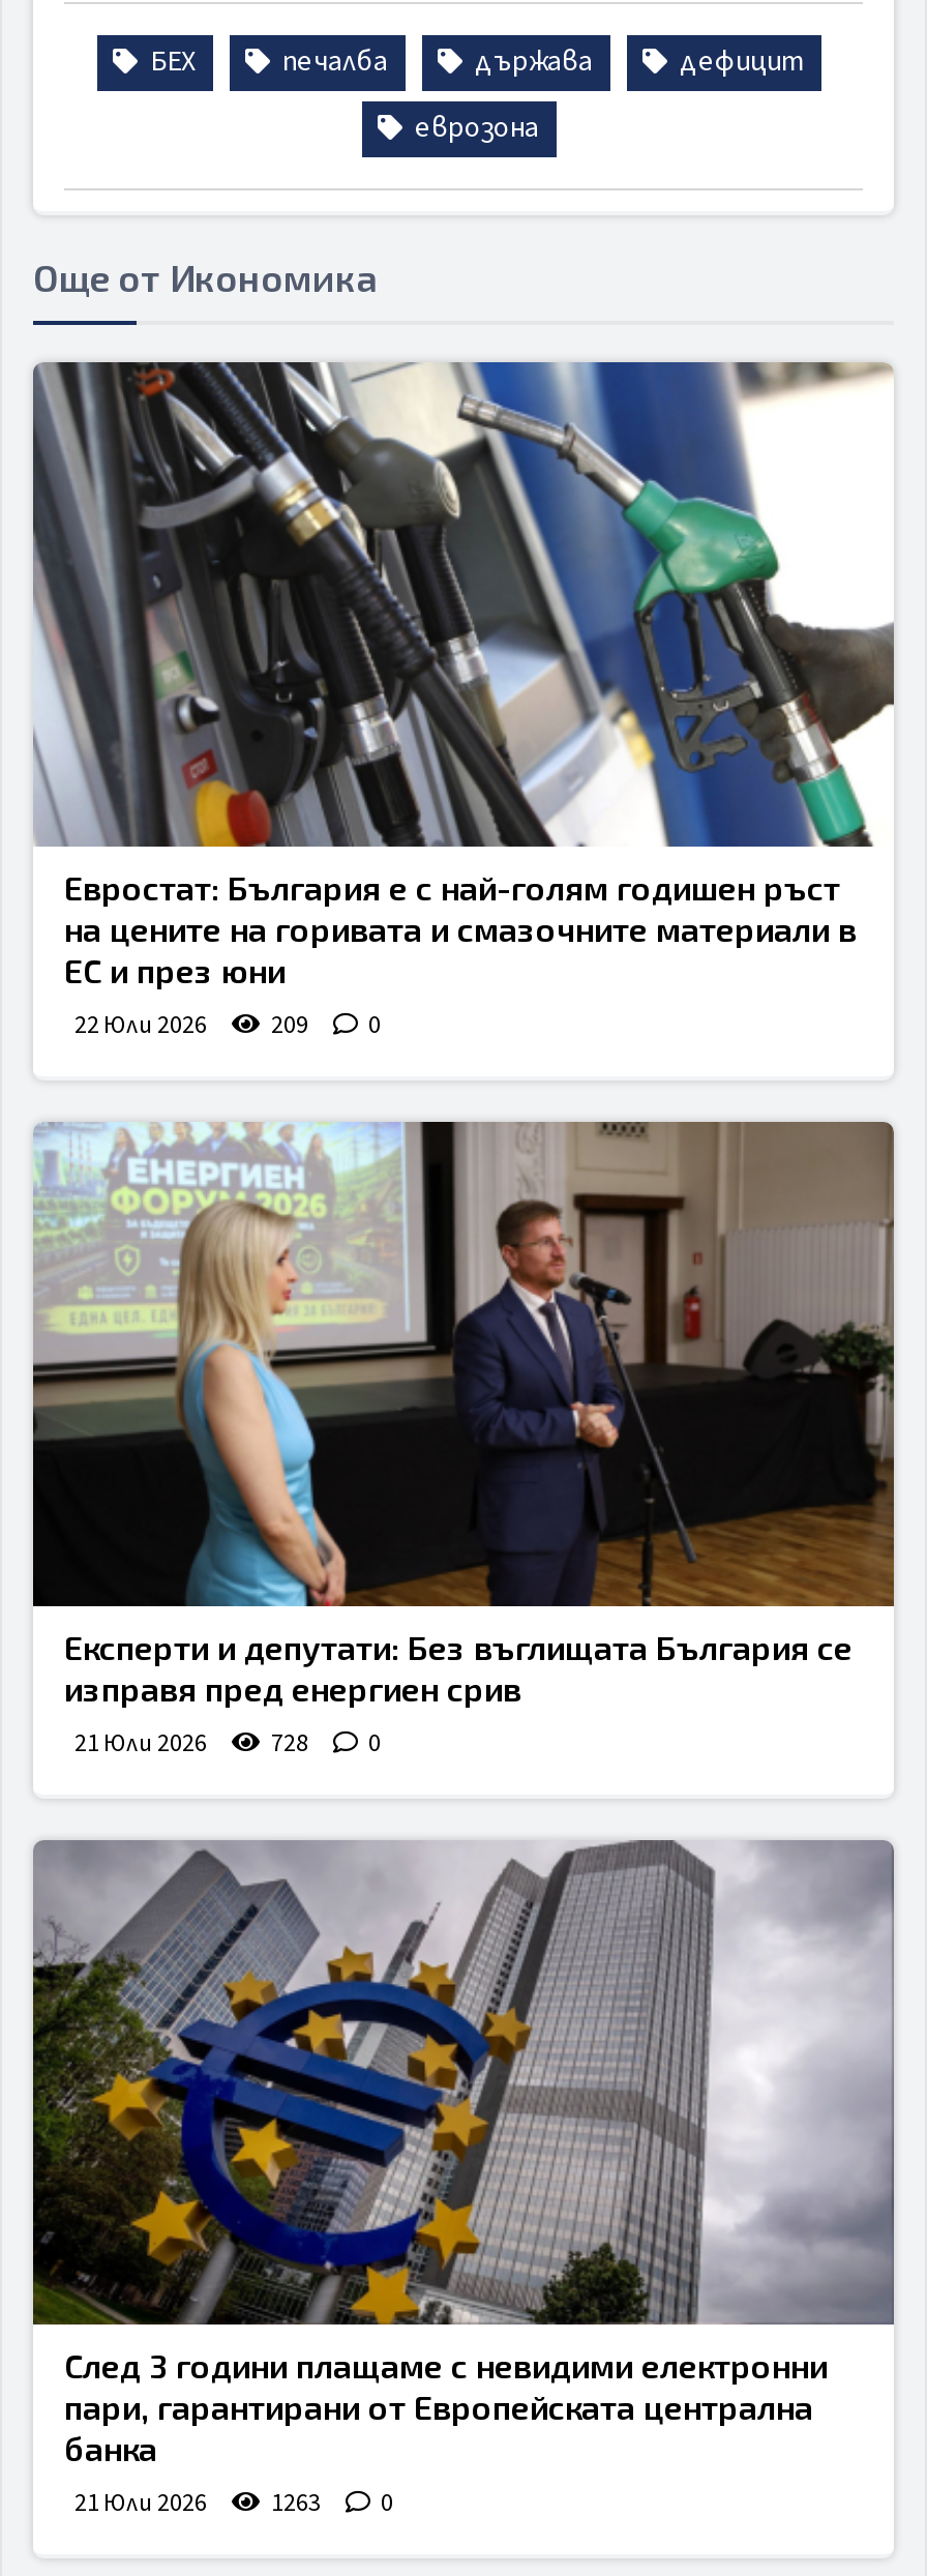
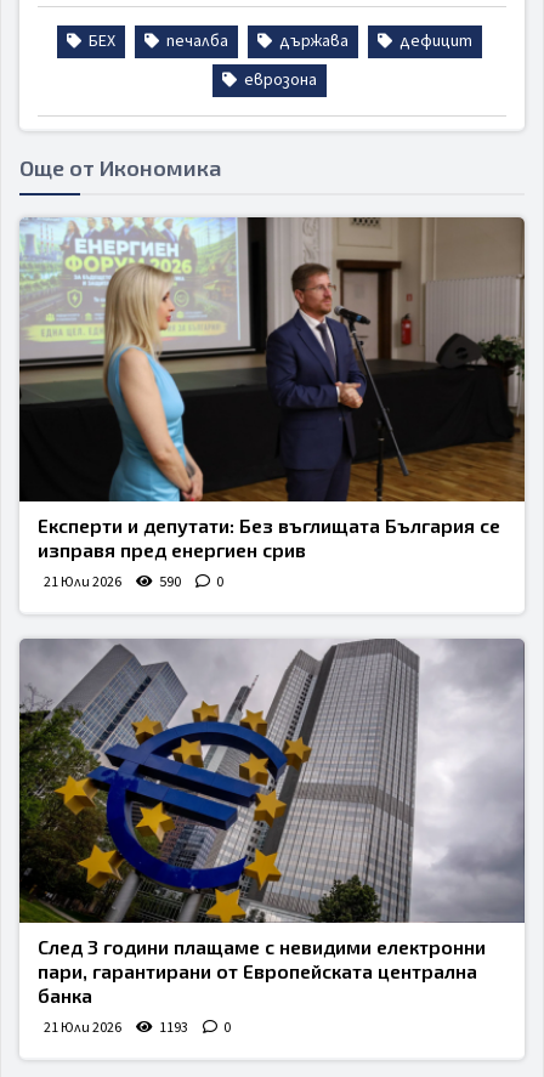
[31,360,894,1043] [image] | Евростат: България е с най-голям годишен ръст | на цените на горивата и смазочните материали в | ЕС и през юни | 22 Юли 2026 | 209 | 0 -> none
[74,1726,381,1761] 21 Юли 2026 728 0 -> [44,572,223,592] 21 Юли 2026 590 0
[74,2485,393,2521] 21 Юли 2026 1263 0 -> [44,1017,231,1038] 21 Юли 2026 1193 0

